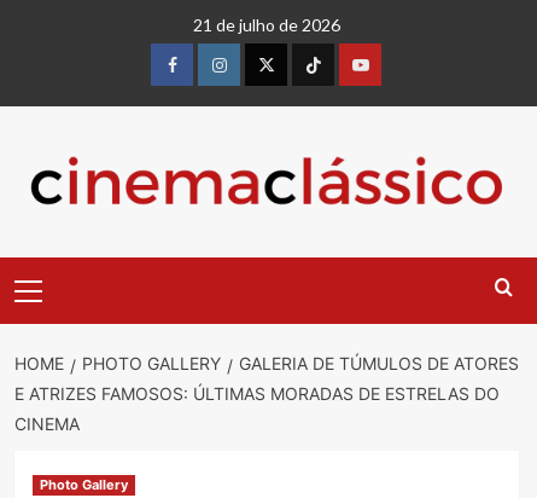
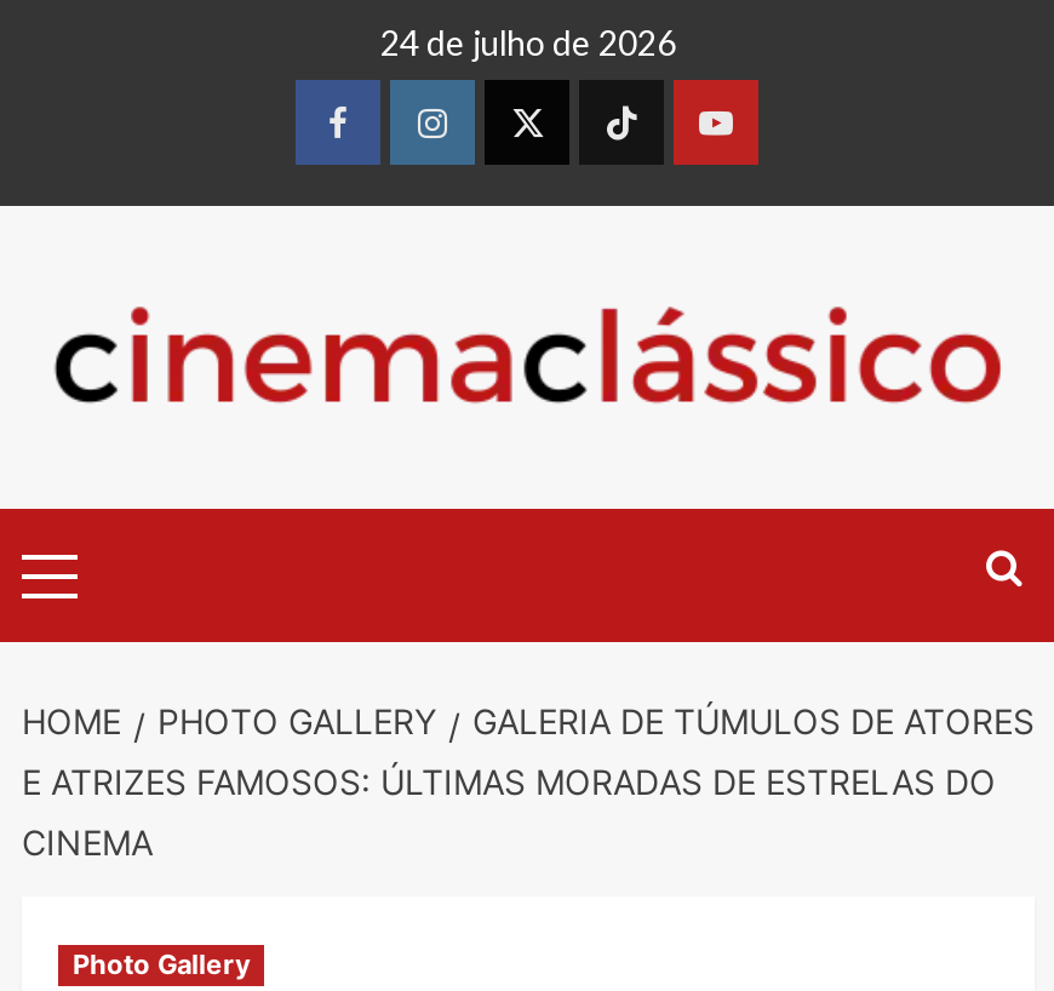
[193,15,340,35] 21 de julho de 2026 -> [380,22,676,63] 24 de julho de 2026

